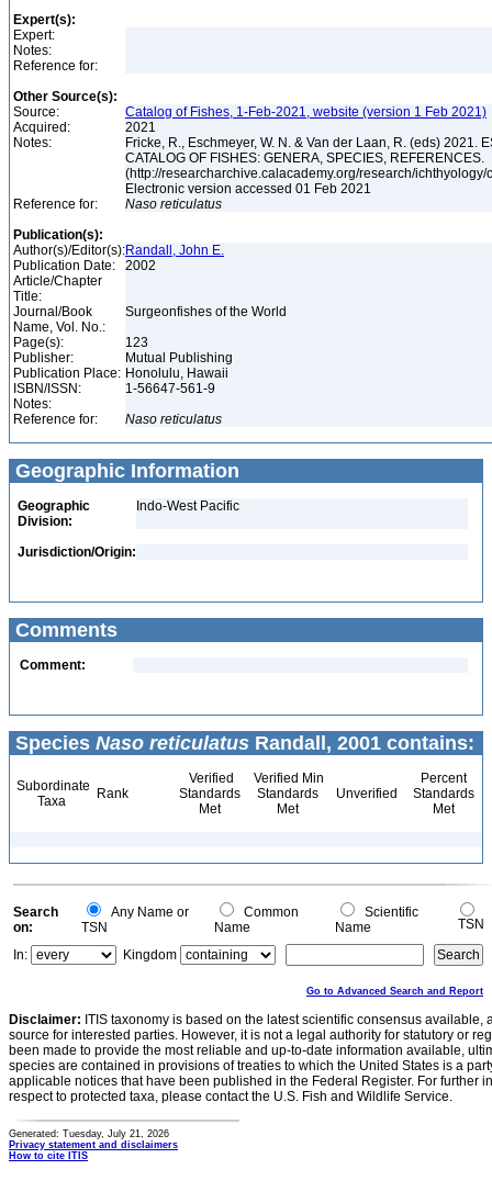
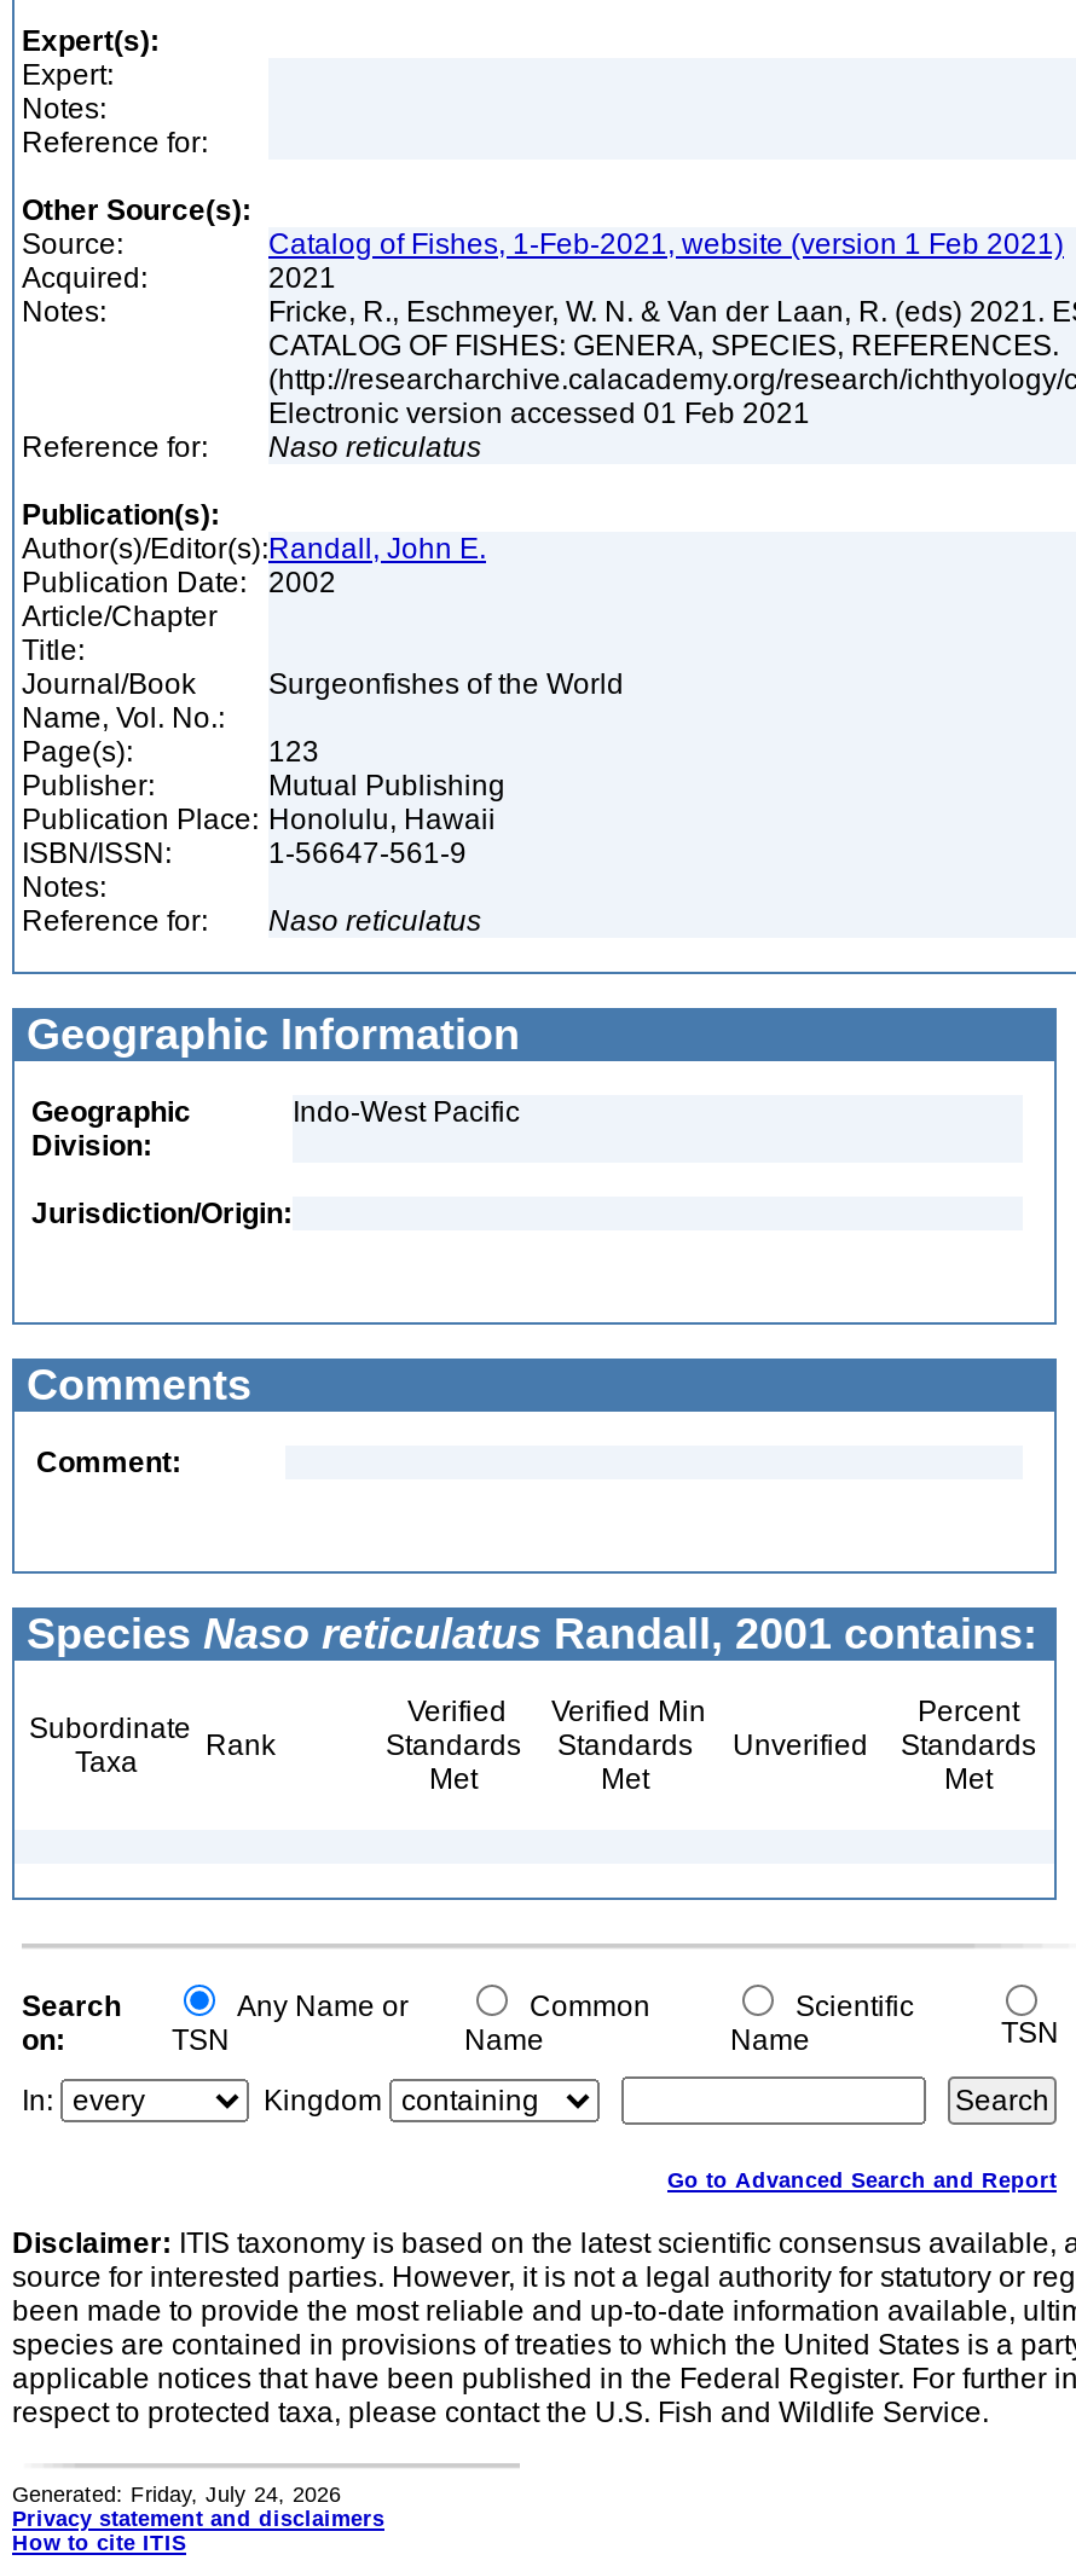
[9,1128,169,1139] Generated: Tuesday, July 21, 2026 -> [12,2483,341,2507] Generated: Friday, July 24, 2026

